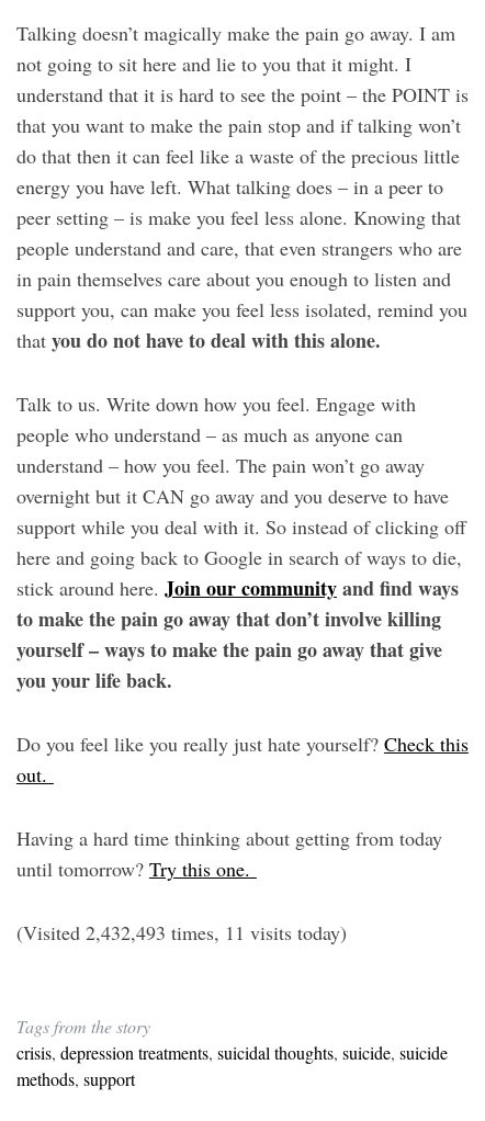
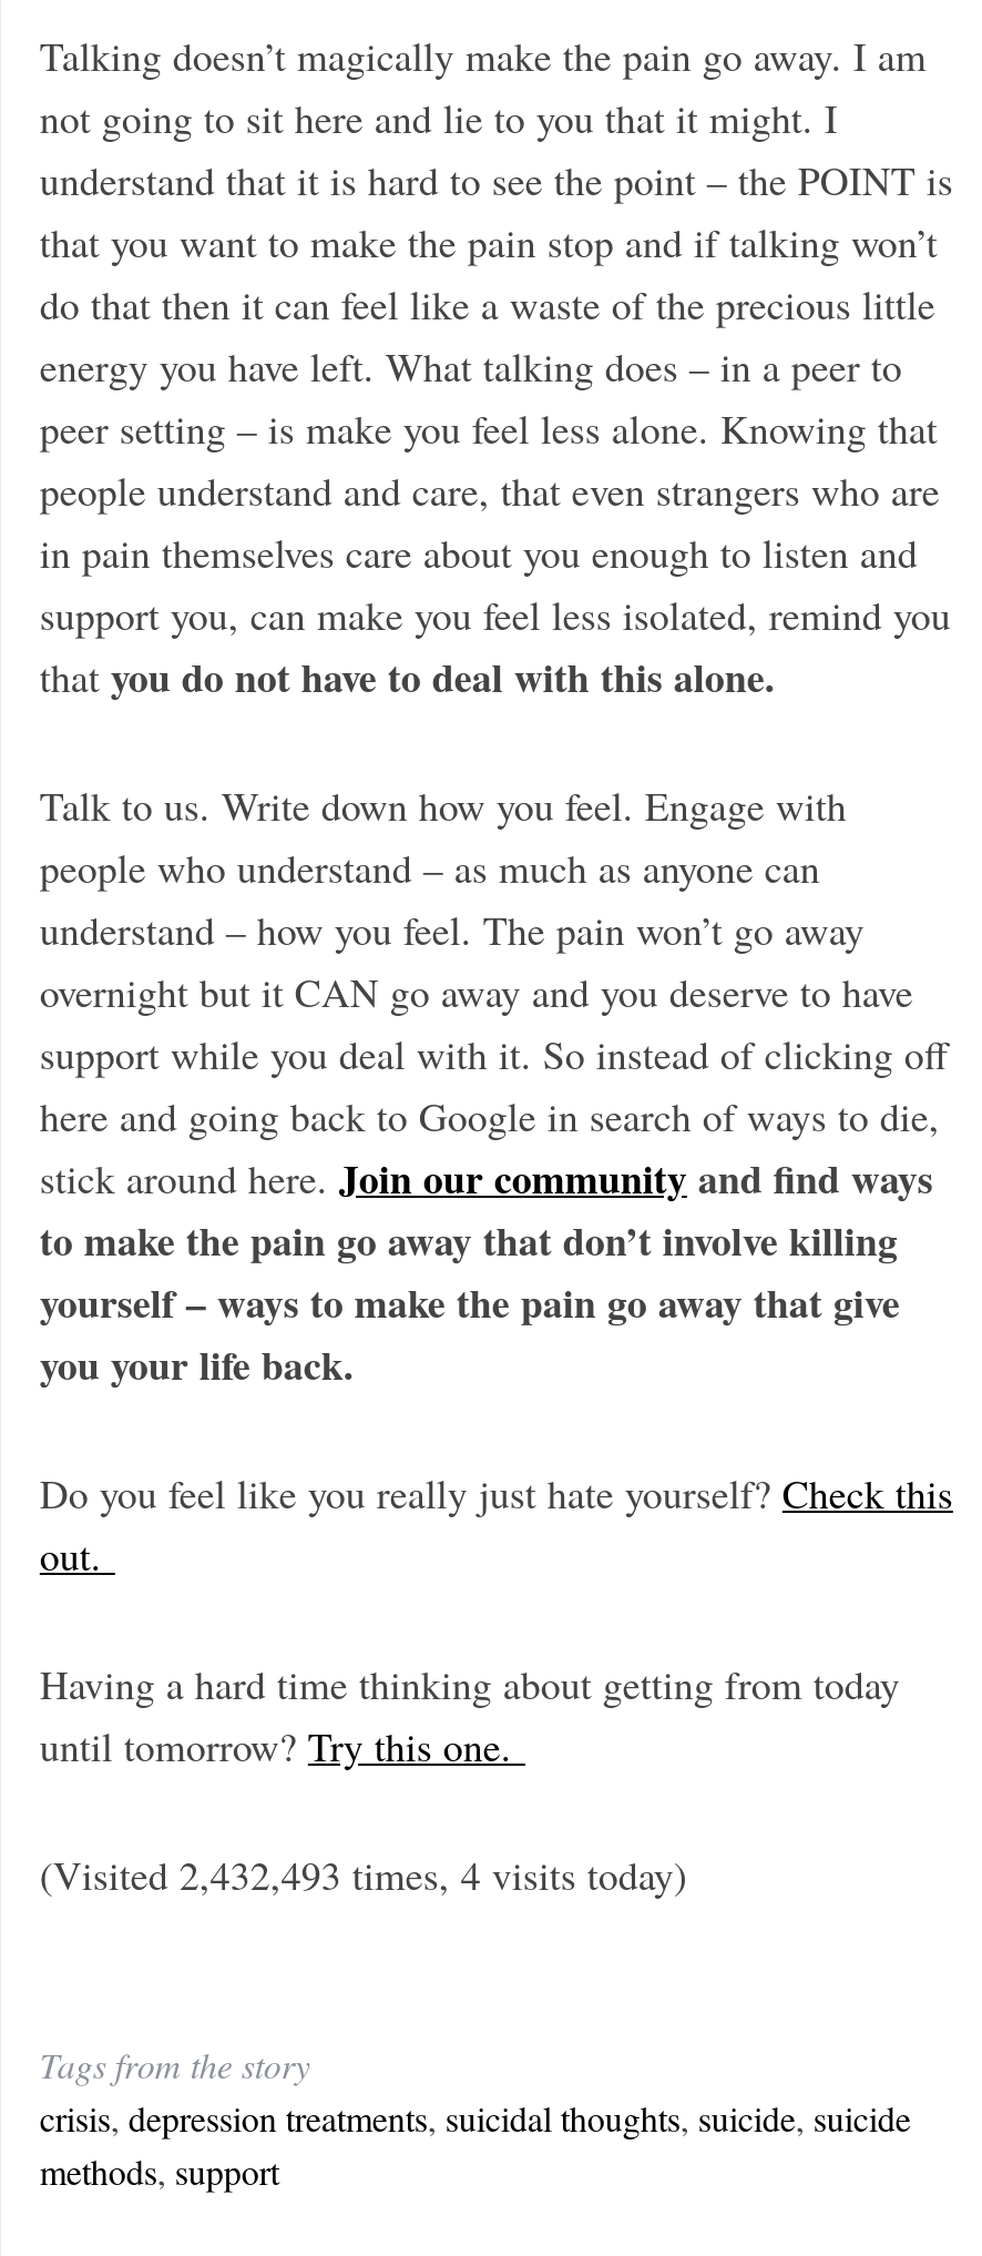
[16,919,347,945] (Visited 2,432,493 times, 11 visits today) -> [40,1847,687,1900] (Visited 2,432,493 times, 4 visits today)

